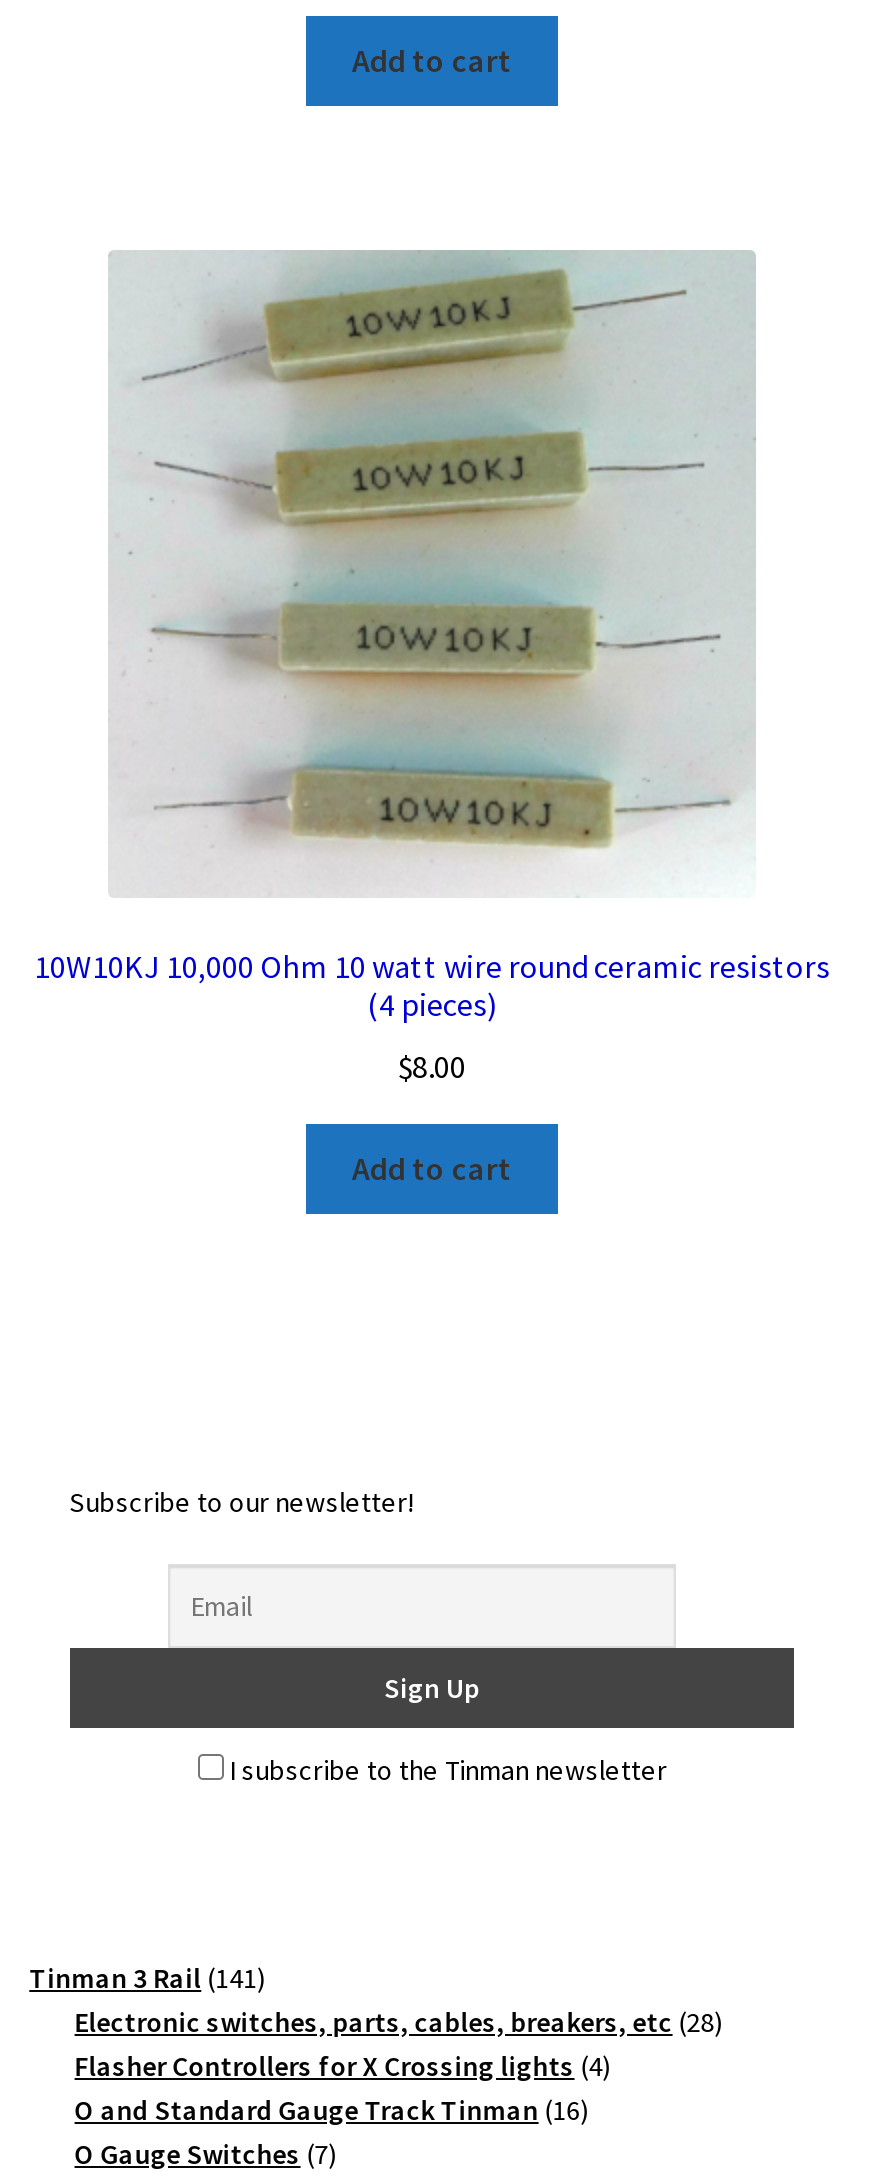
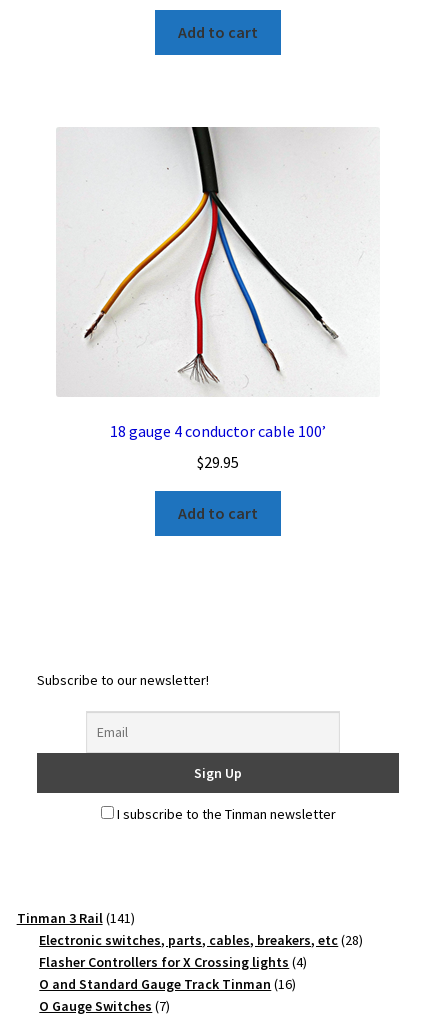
[126,252,756,826] [image] -> [84,127,378,395] [image]
[34,947,830,1025] 10W10KJ 10,000 Ohm 10 watt wire round ceramic resistors | (4 pieces) -> [110,421,326,441] 18 gauge 4 conductor cable 100’
[398,1046,466,1086] $8.00 -> [197,452,239,472] $29.95

